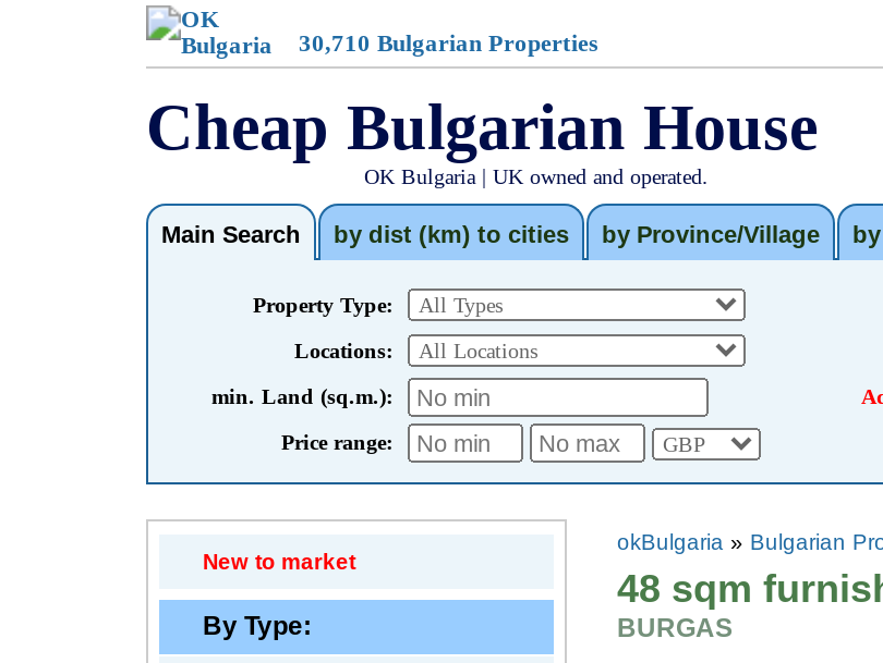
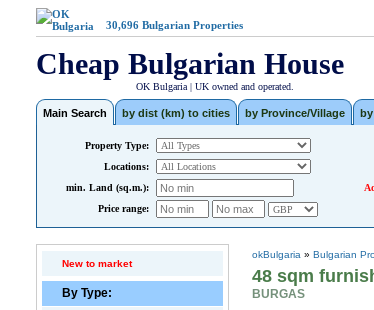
[299,29,597,56] 30,710 Bulgarian Properties -> [106,19,243,31] 30,696 Bulgarian Properties

